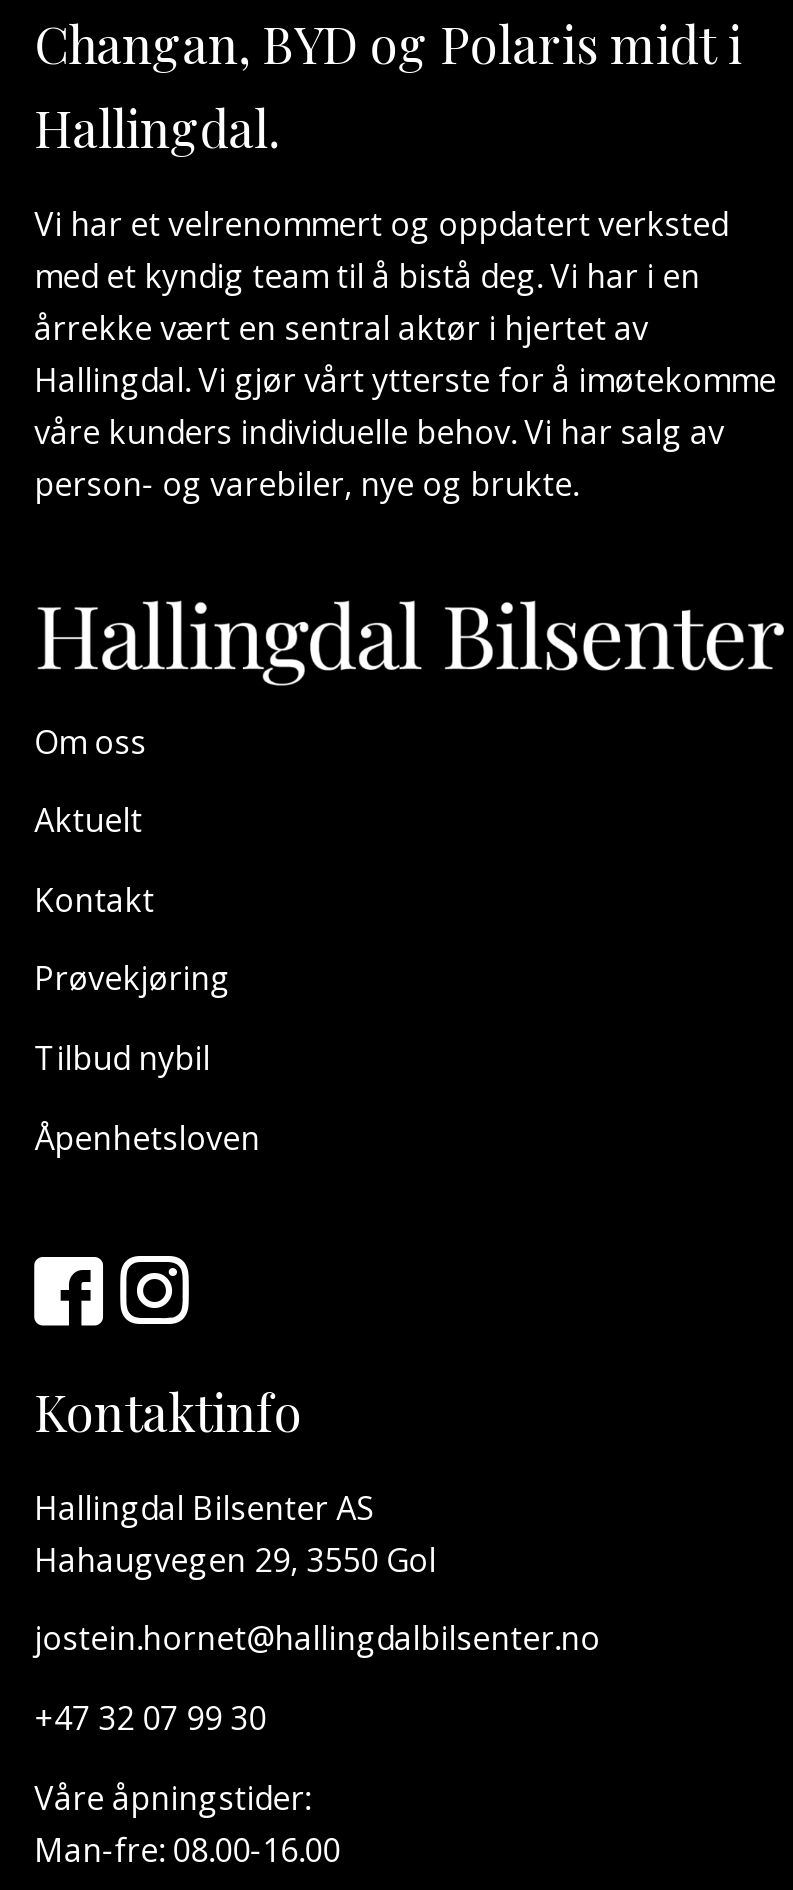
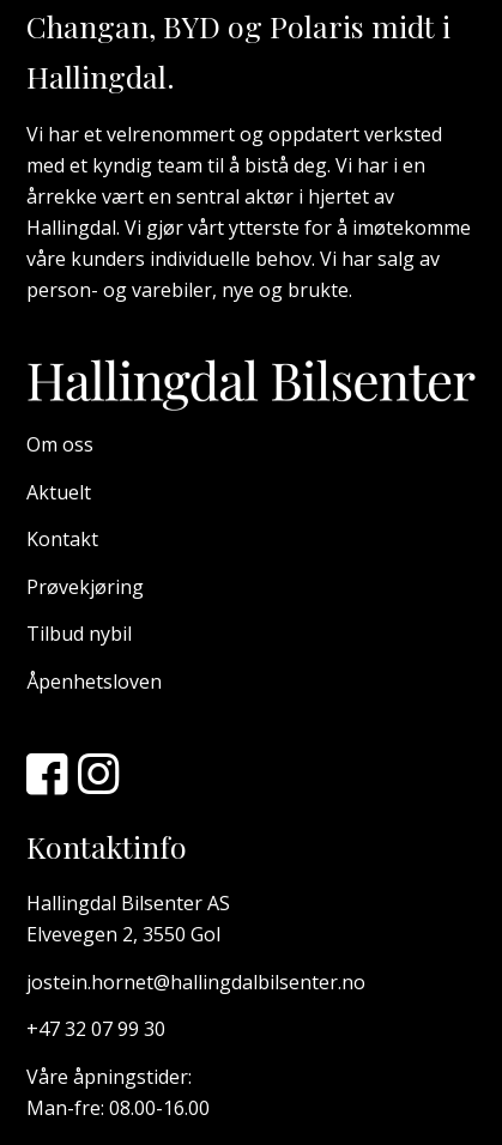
[34,1538,436,1582] Hahaugvegen 29, 3550 Gol -> [26,921,220,948] Elvevegen 2, 3550 Gol

